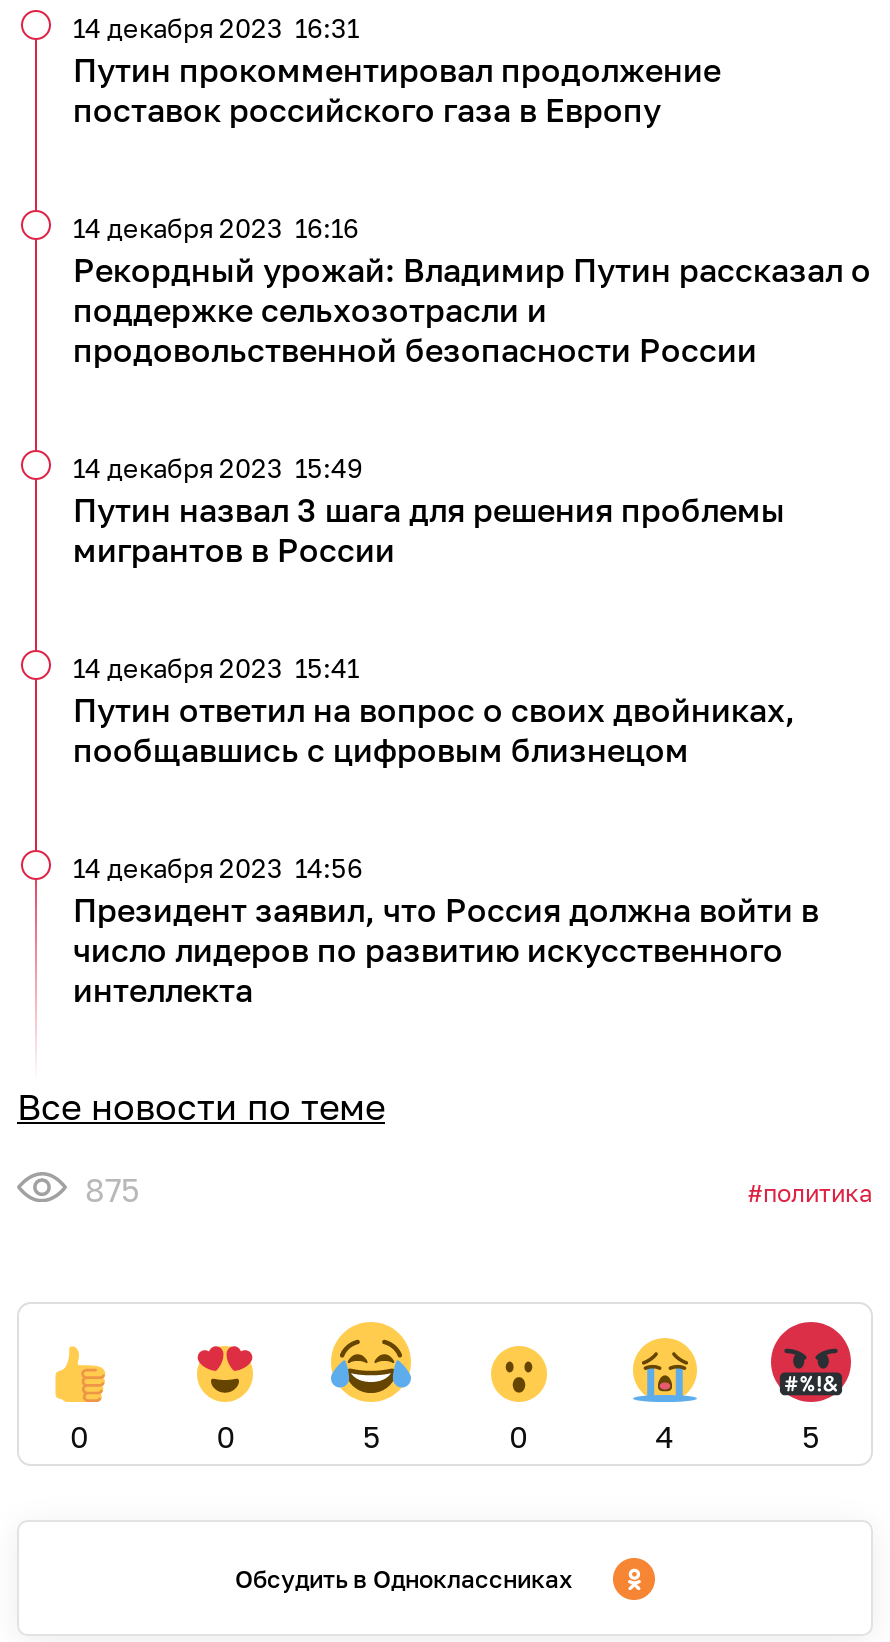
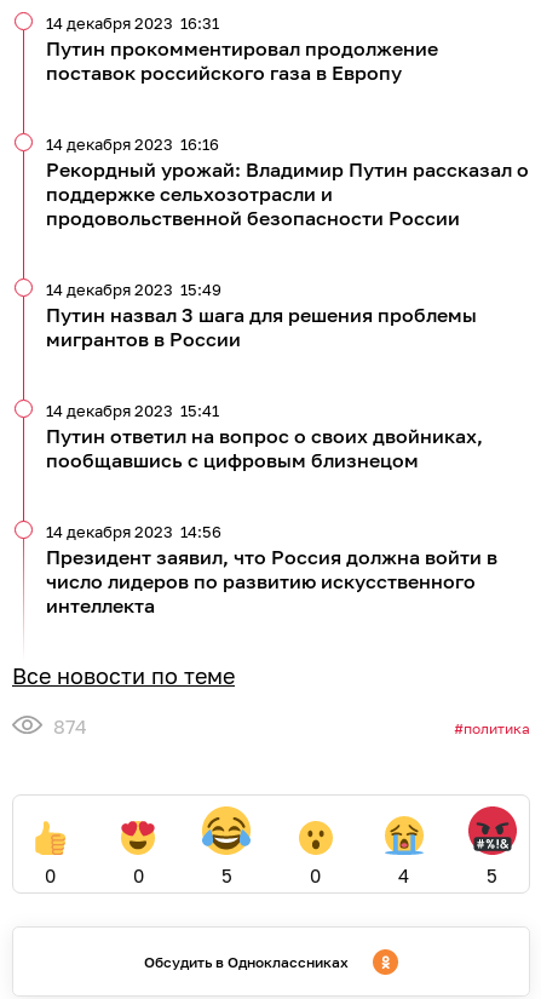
[77,1170,139,1210] 875 -> [48,715,87,739] 874

